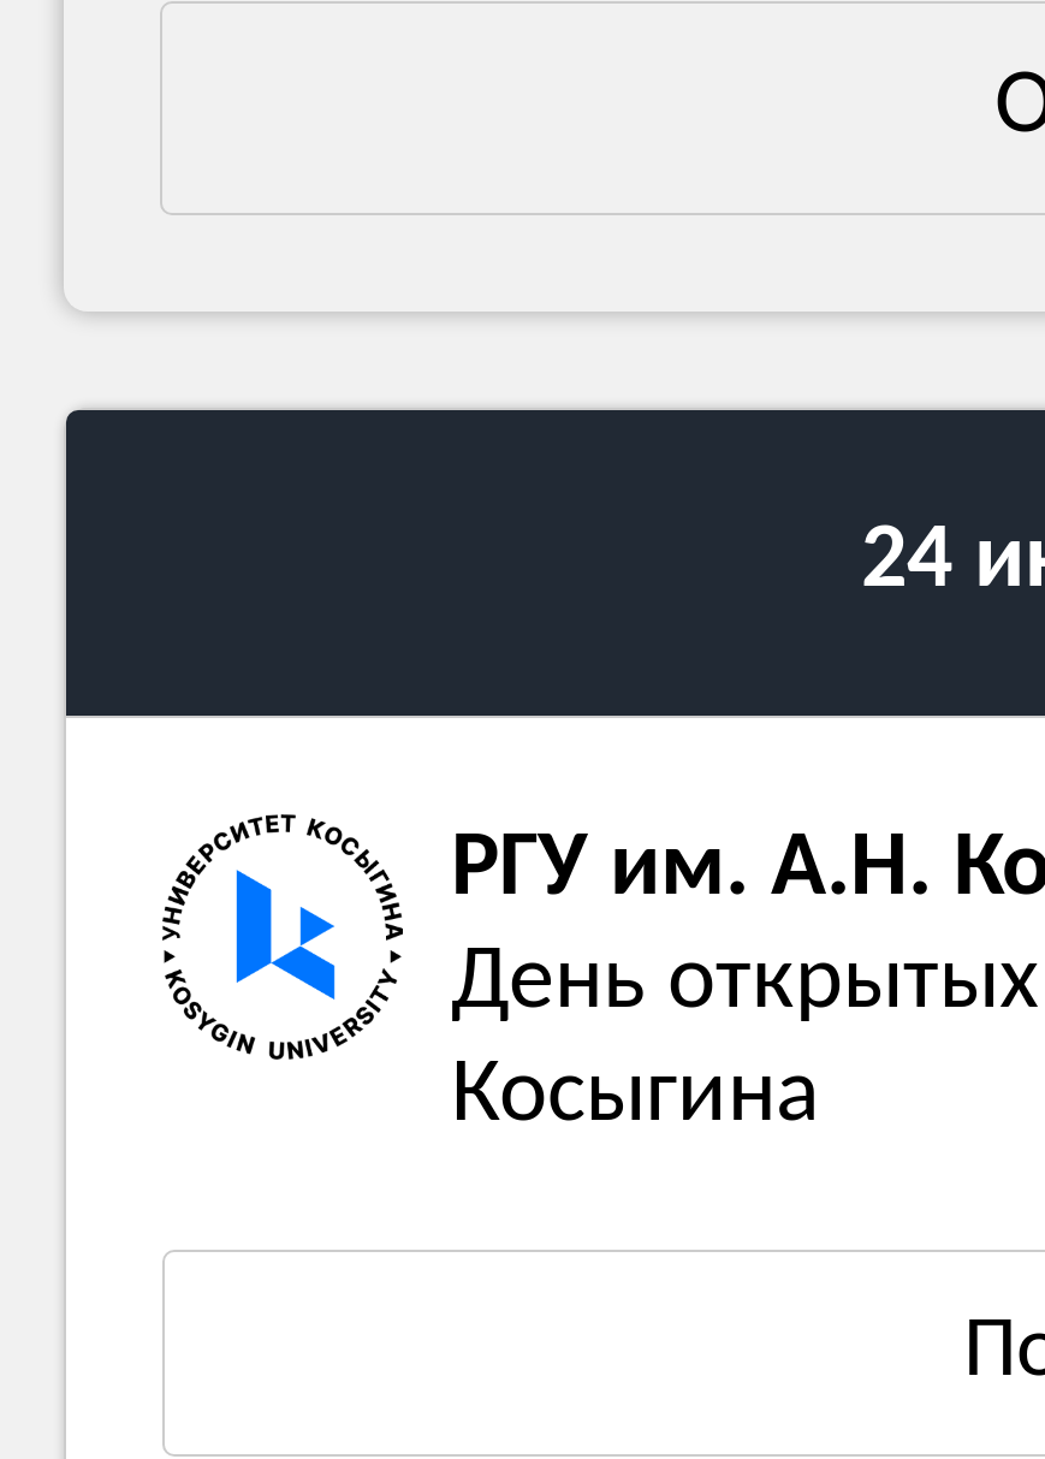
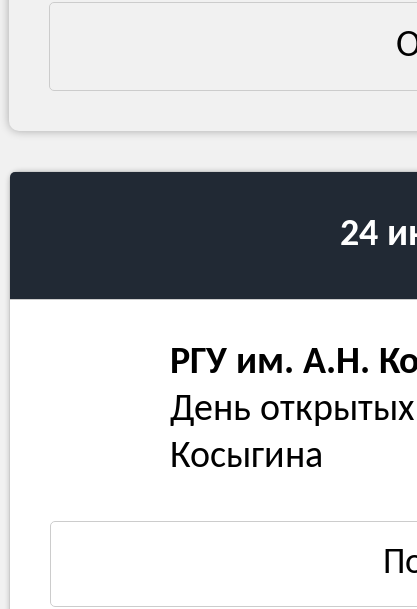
[160,812,405,1062] [image] -> none

